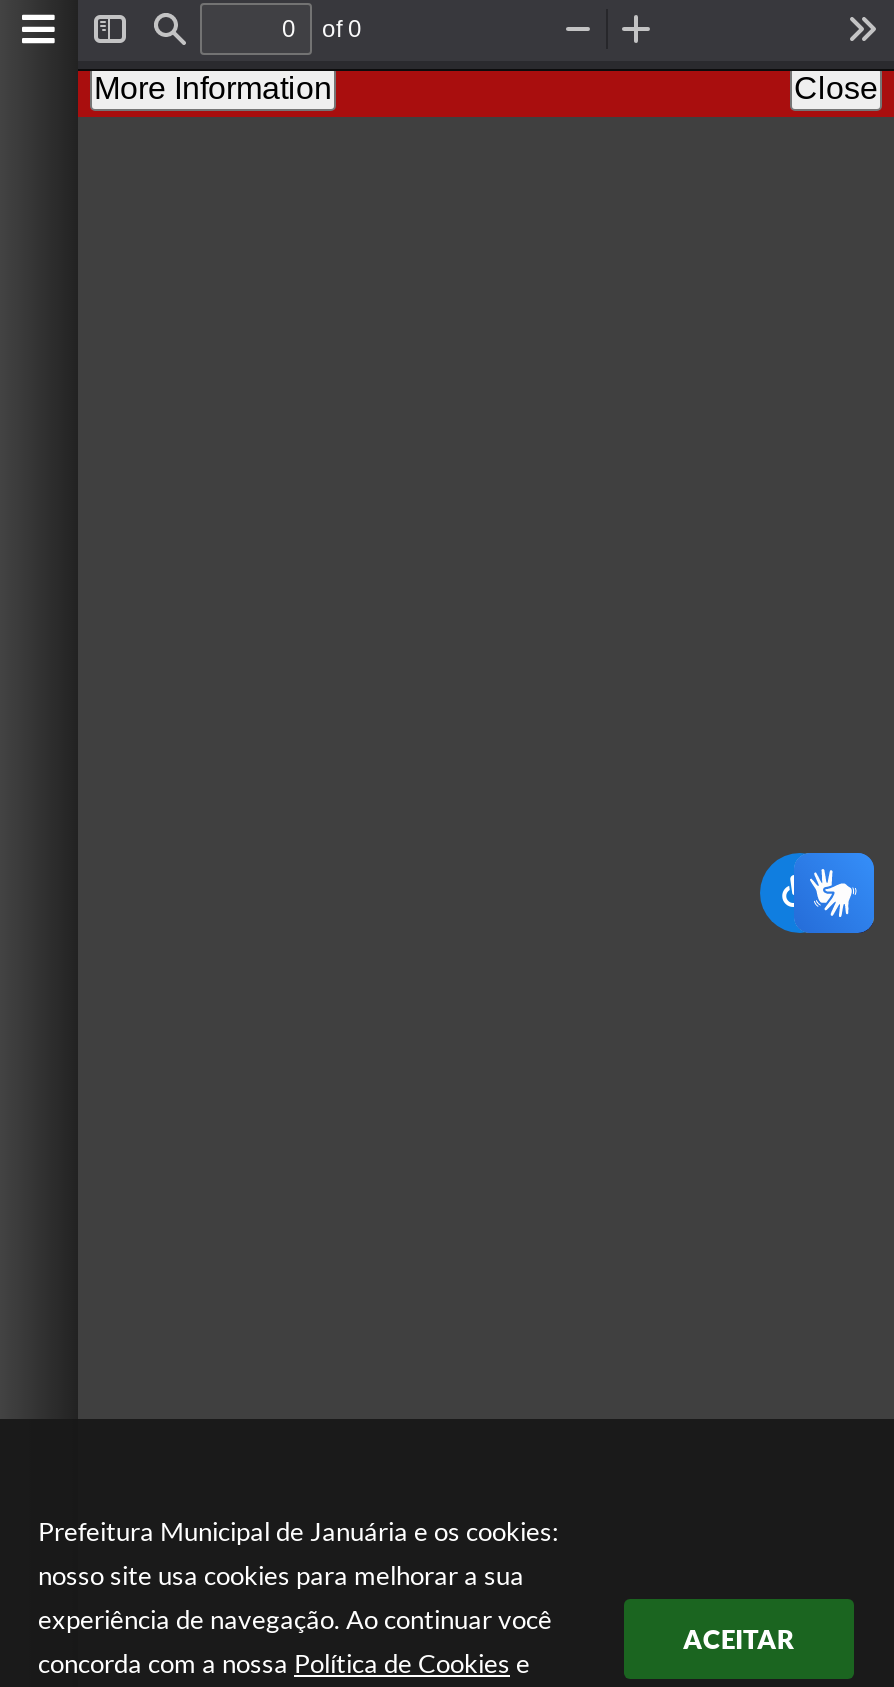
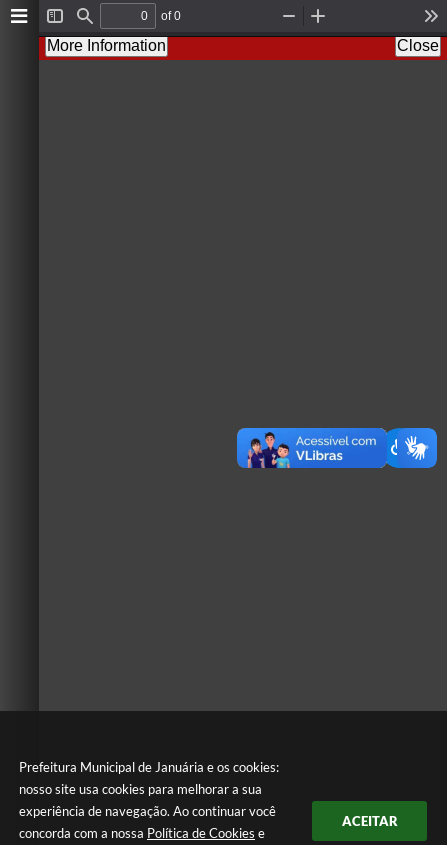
none -> [236,427,386,469] [image]

